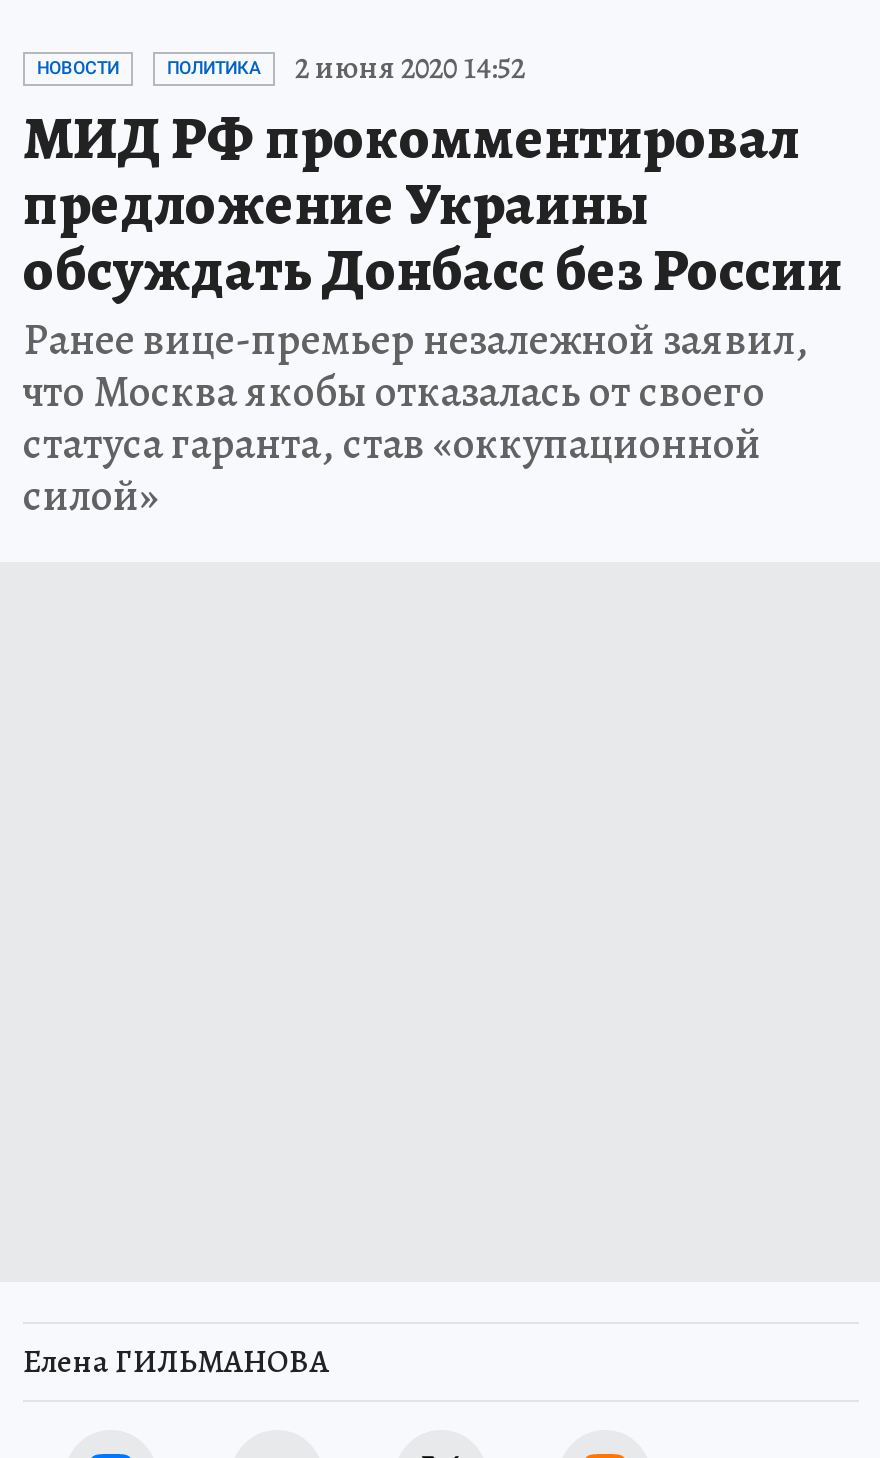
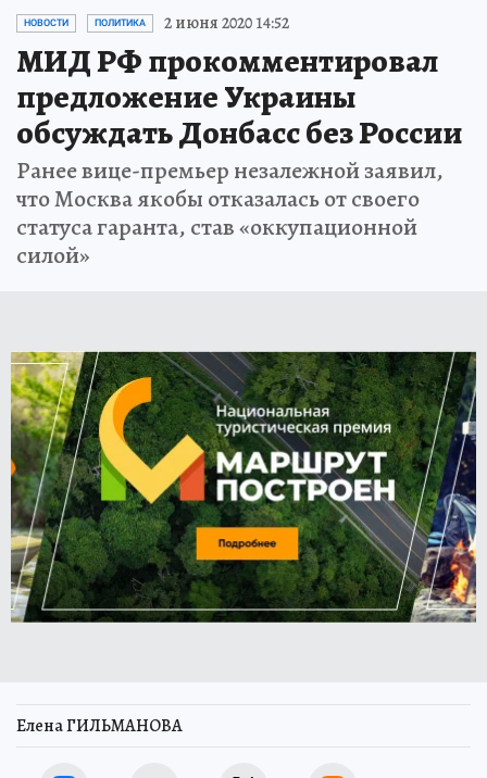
none -> [10,350,477,624] [image]

